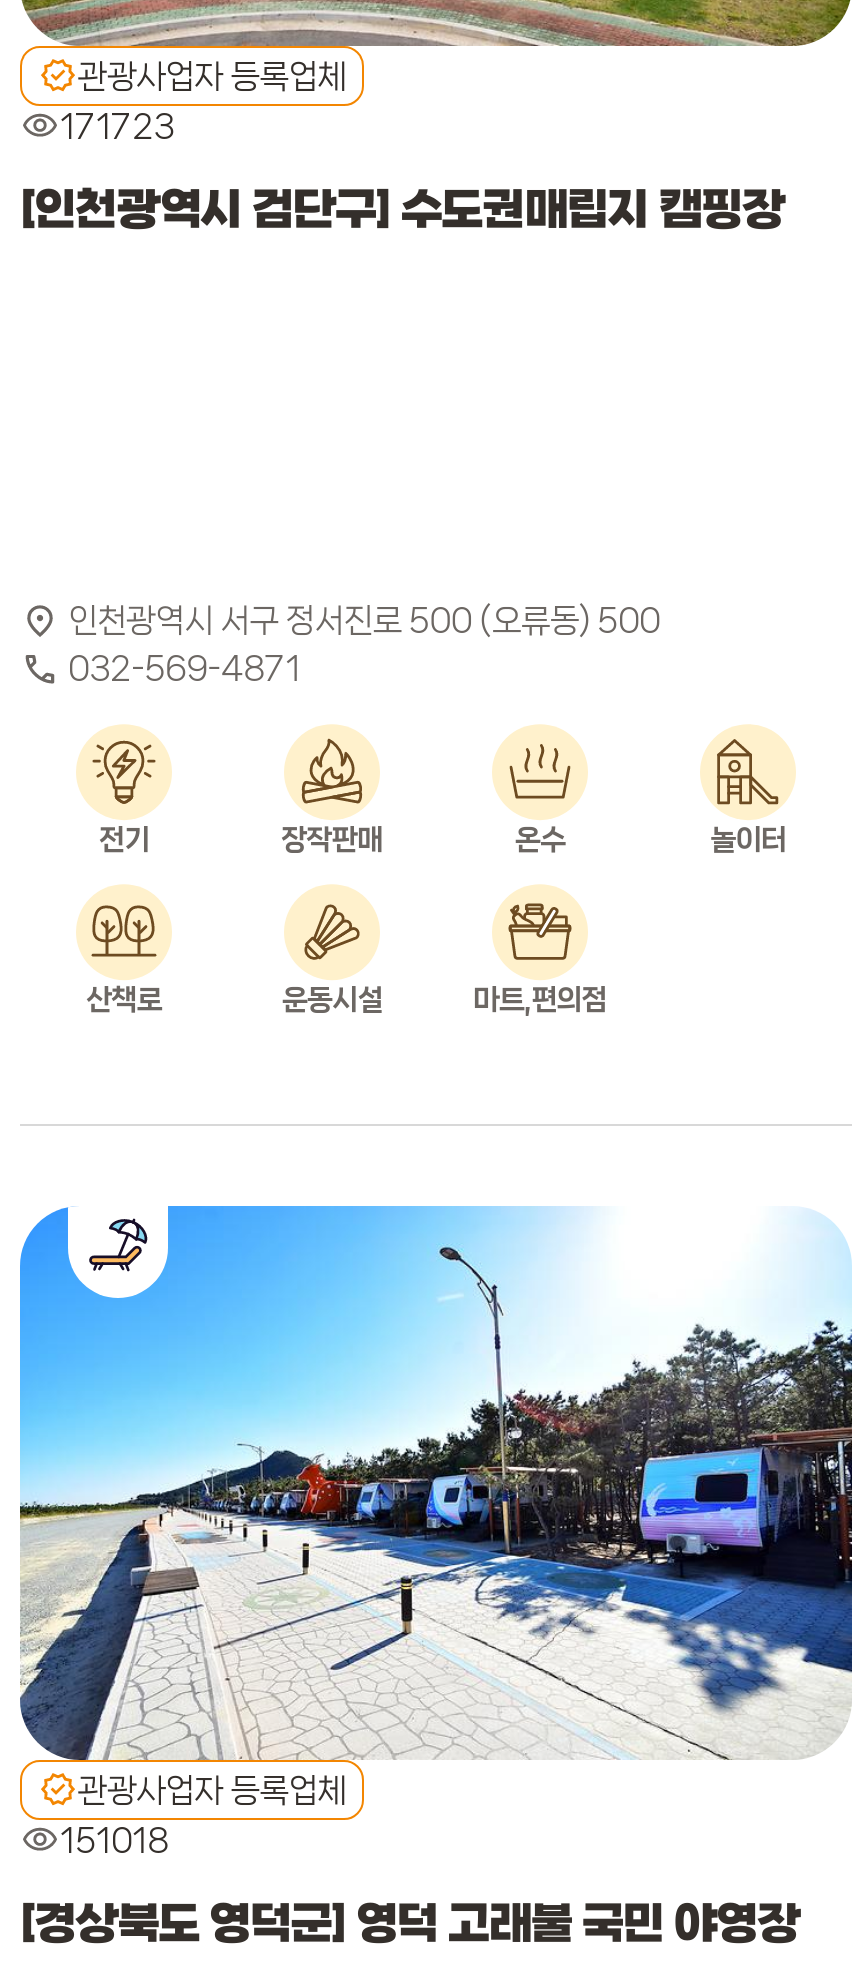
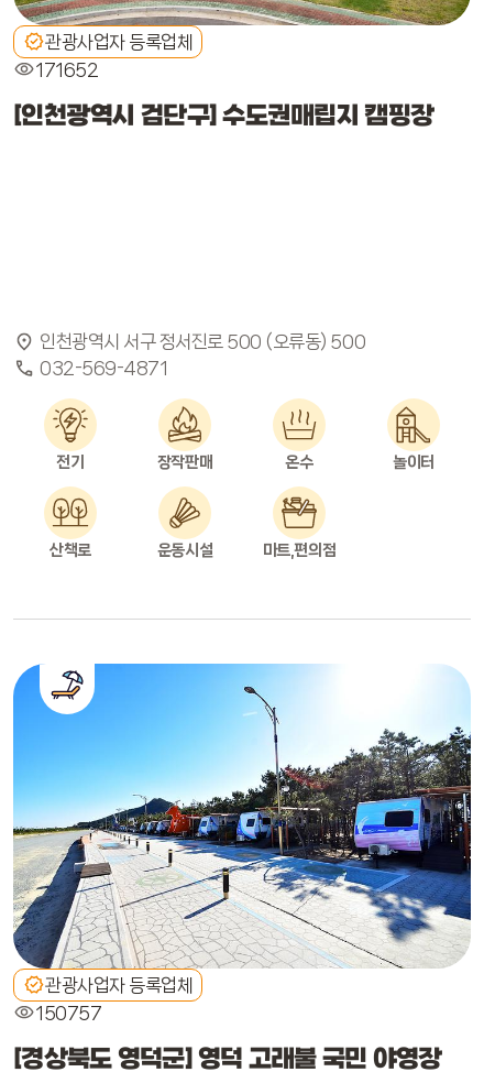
[60,107,174,143] 171723 -> [35,59,98,79] 171652
[60,1822,168,1858] 151018 -> [35,1003,101,1022] 150757

